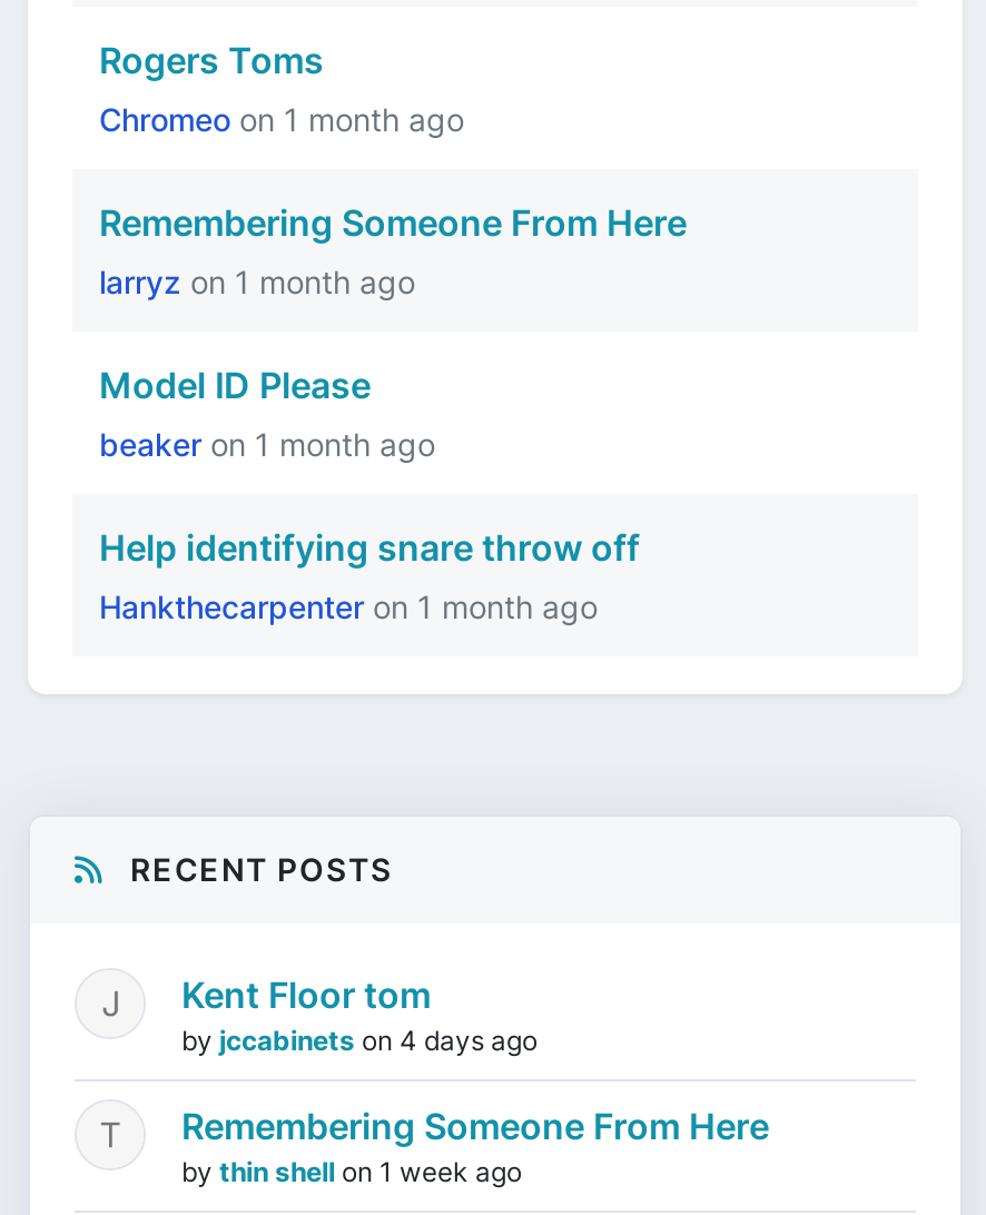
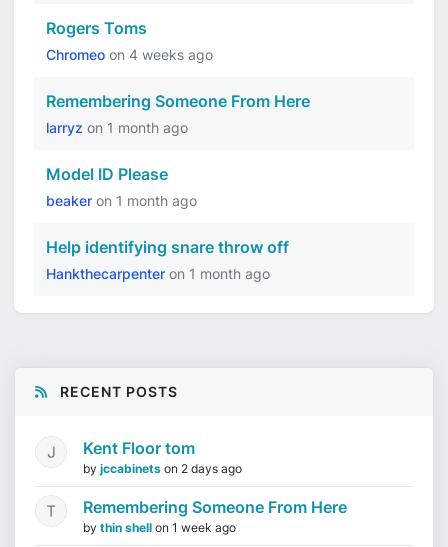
[99,100,464,138] Chromeo on 1 month ago -> [46,46,213,63] Chromeo on 4 weeks ago
[181,1024,538,1057] by jccabinets on 4 days ago -> [83,461,242,476] by jccabinets on 2 days ago

